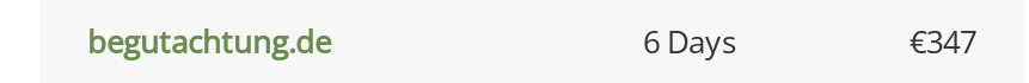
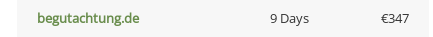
[643,20,736,63] 6 Days -> [269,9,308,27] 9 Days

